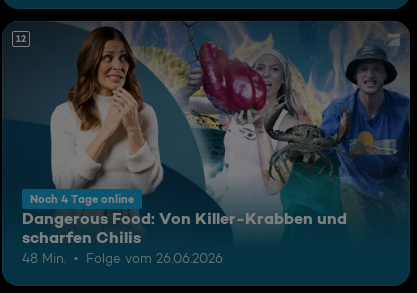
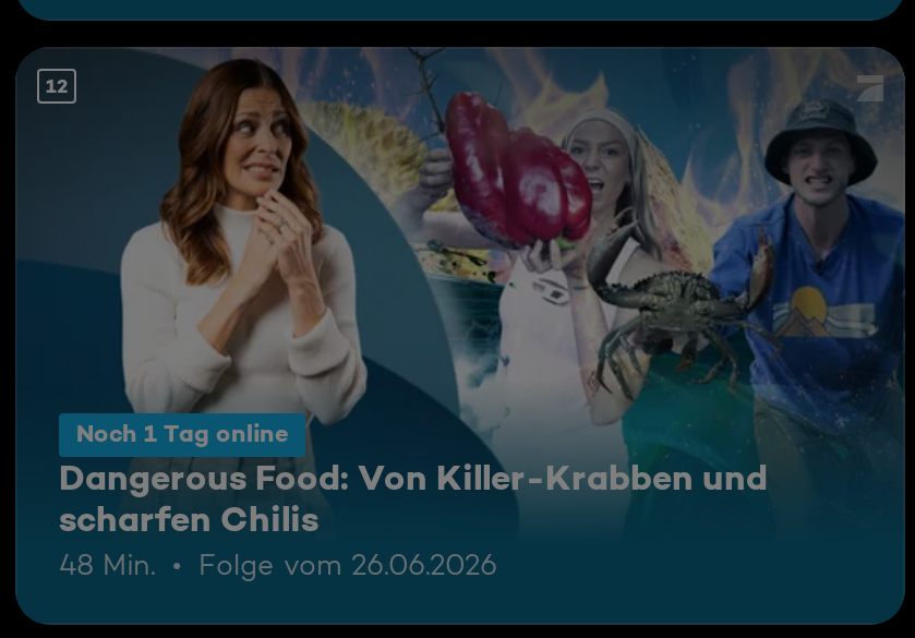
[30,192,134,206] Noch 4 Tage online -> [76,418,288,449] Noch 1 Tag online

